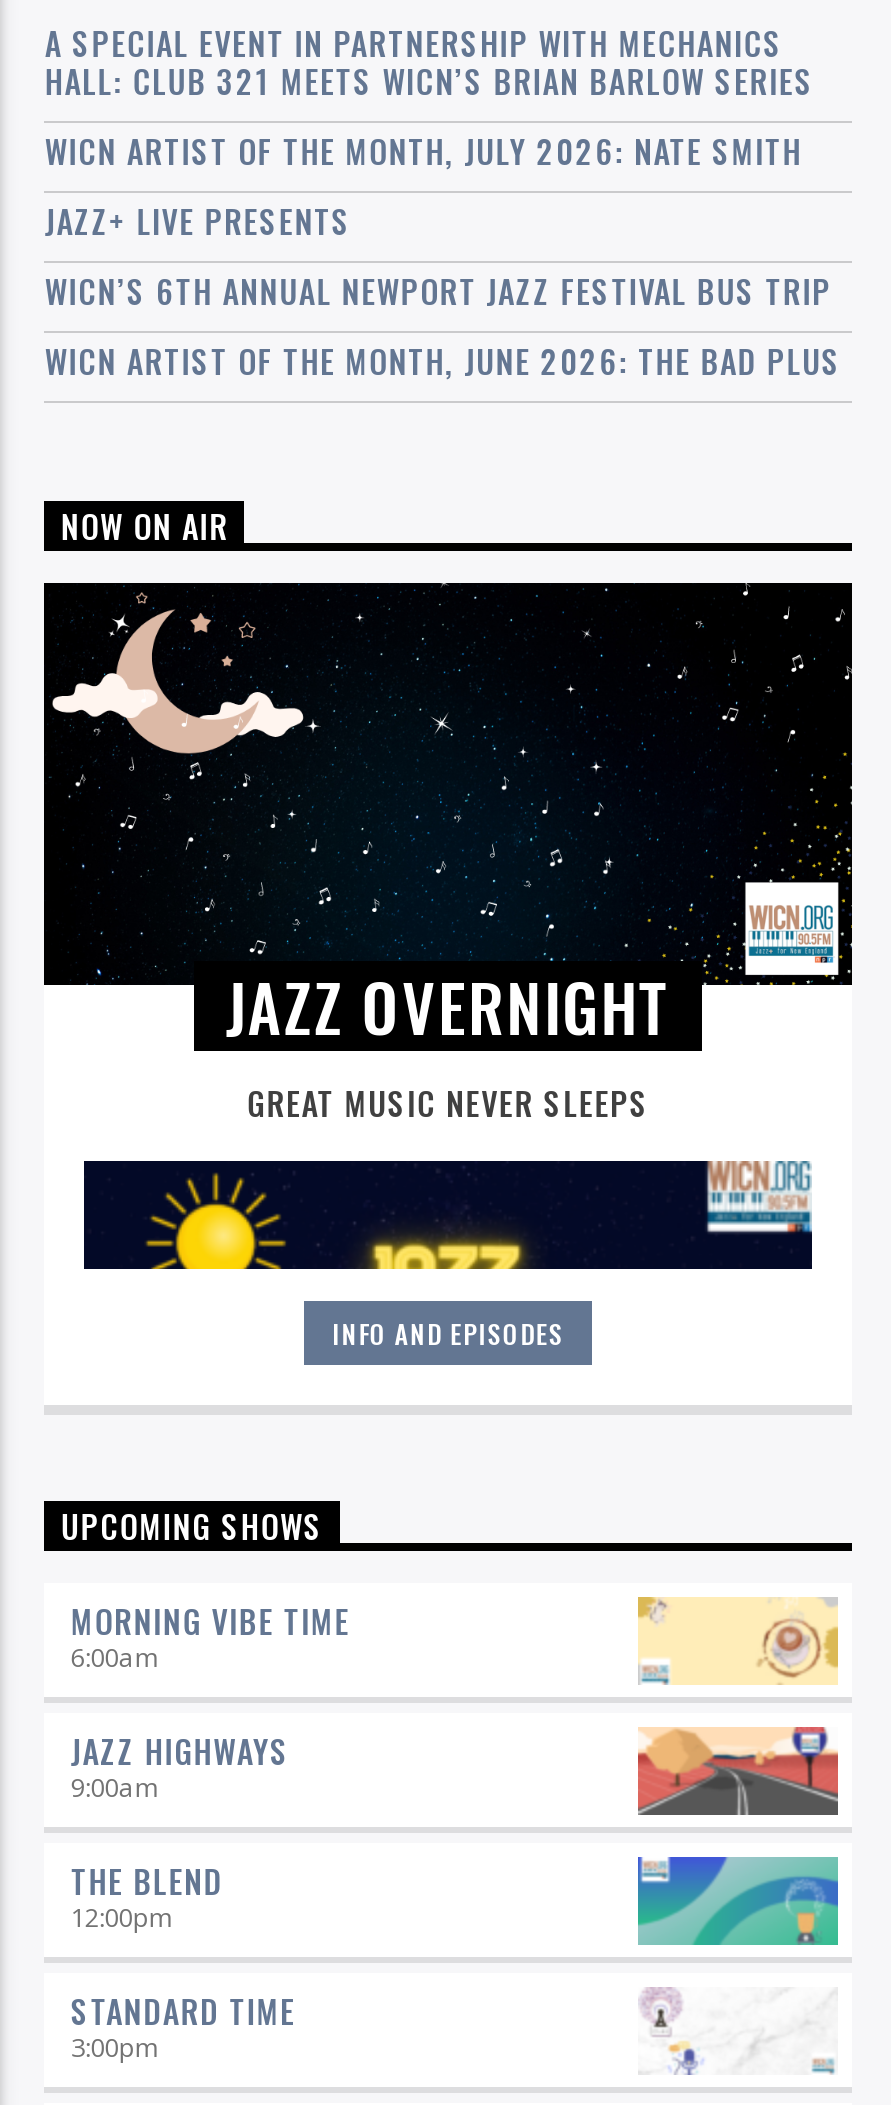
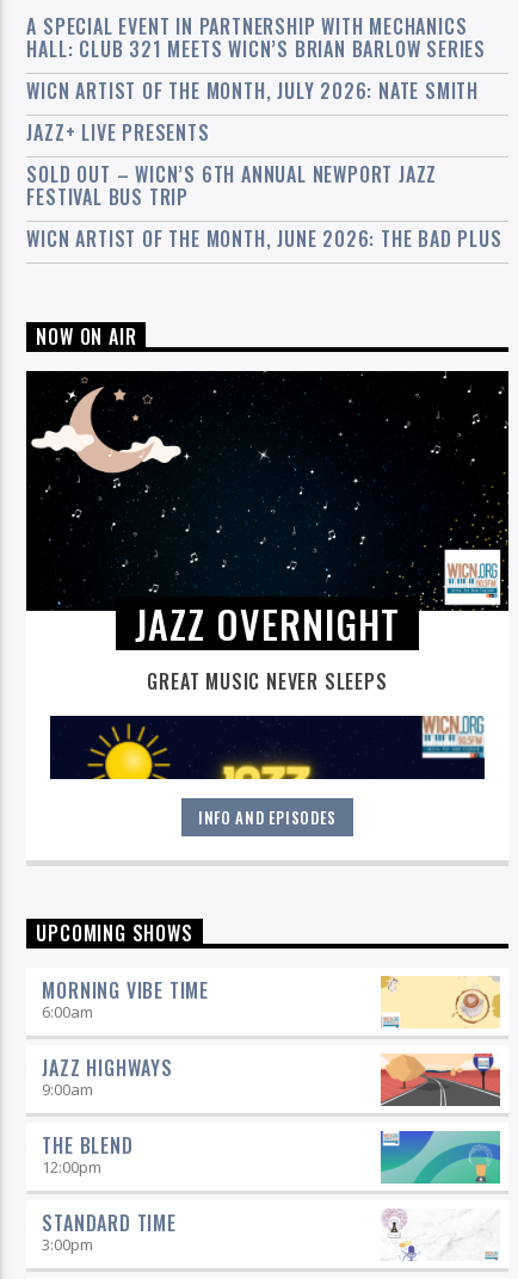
[45,268,832,316] WICN’S 6TH ANNUAL NEWPORT JAZZ FESTIVAL BUS TRIP -> [27,160,437,212] SOLD OUT – WICN’S 6TH ANNUAL NEWPORT JAZZ | FESTIVAL BUS TRIP

